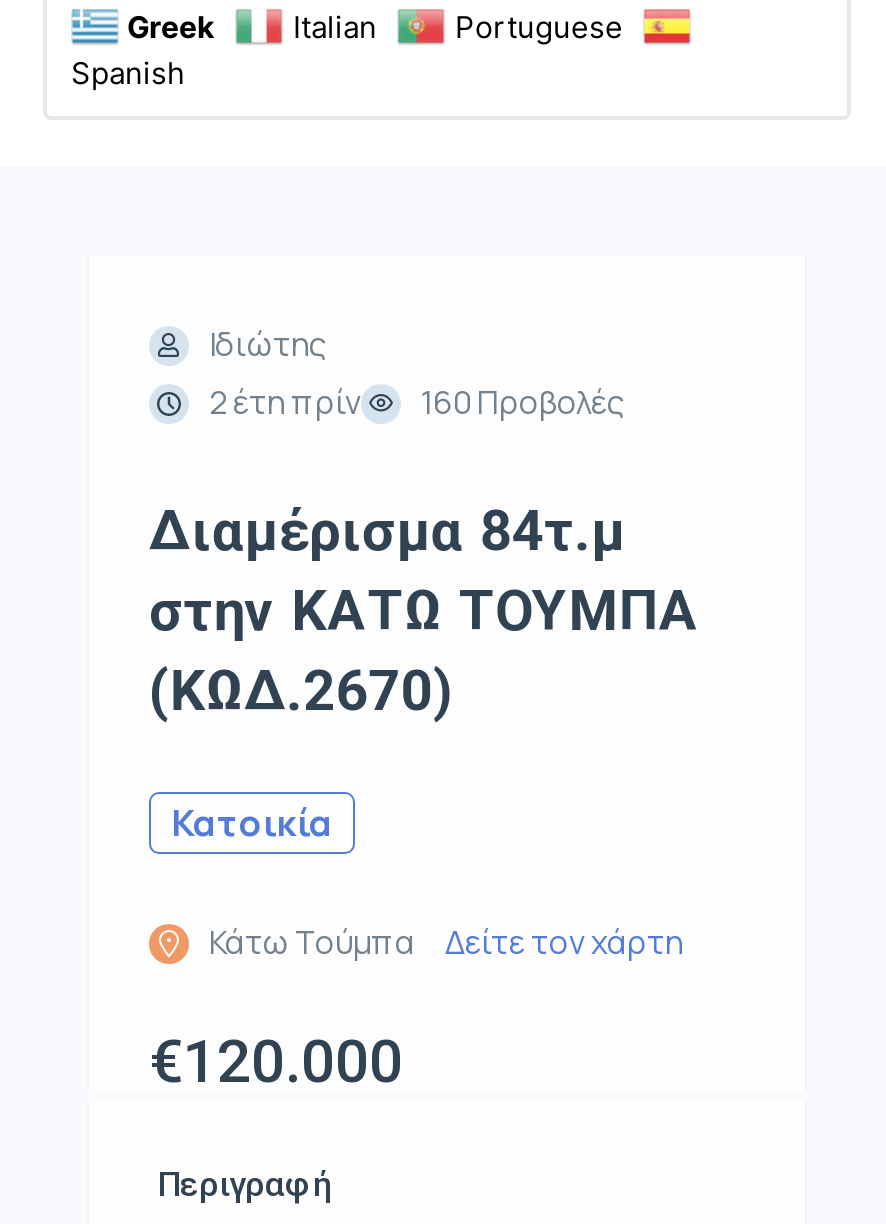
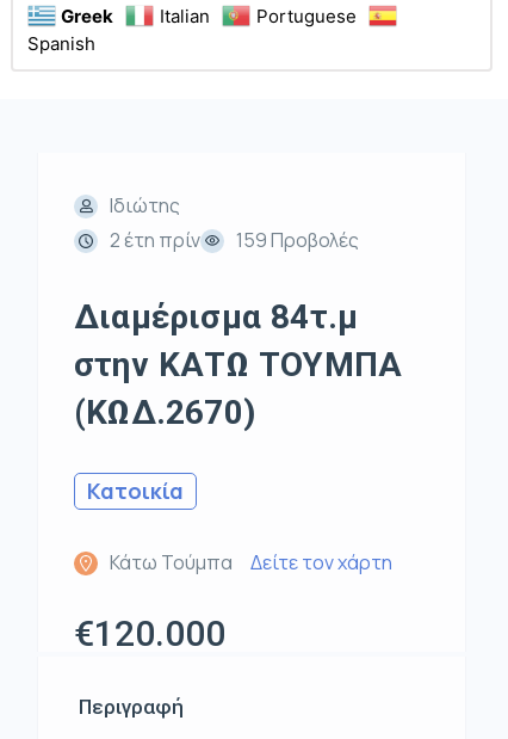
[209,380,625,424] 2 έτη πρίν 160 Προβολές -> [110,227,359,253] 2 έτη πρίν 159 Προβολές

